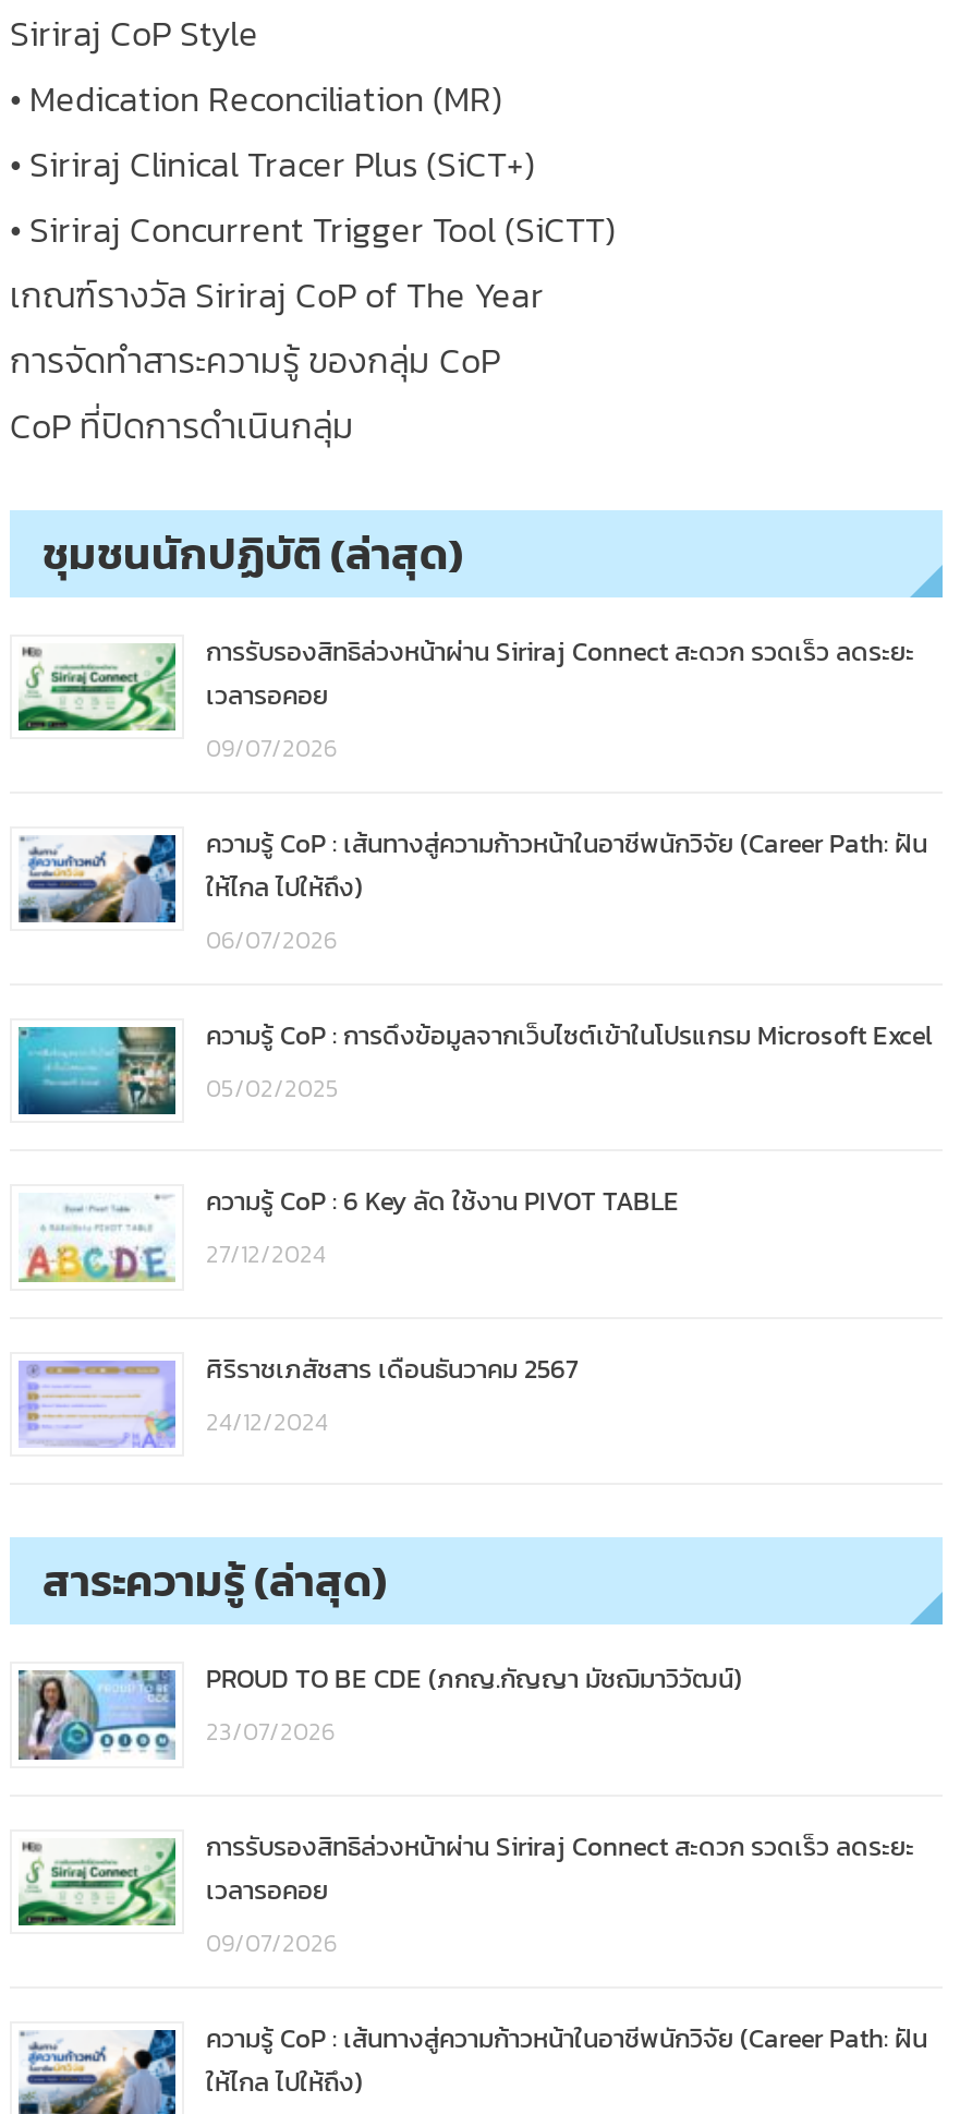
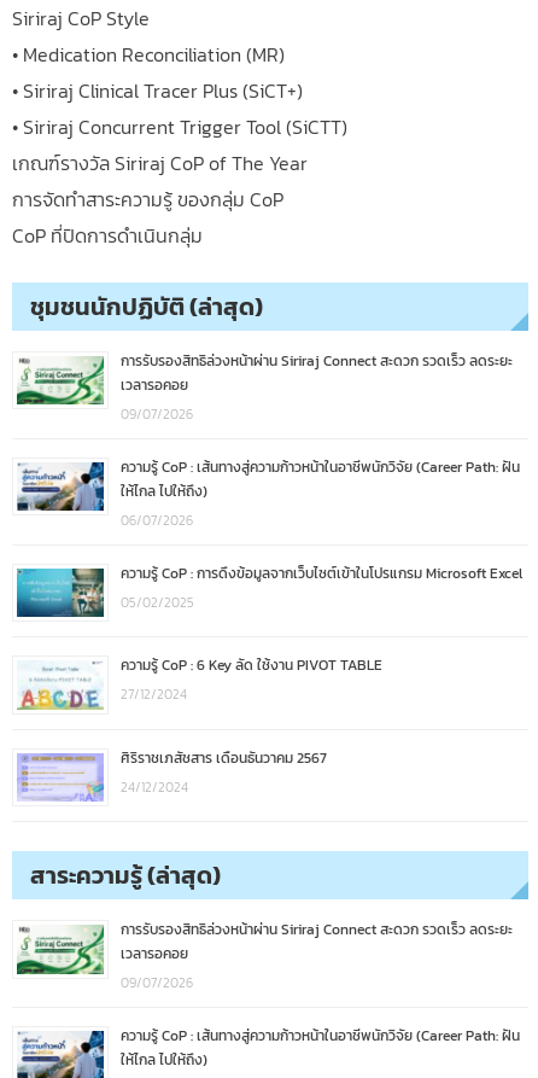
[16,1660,742,1764] [image] | PROUD TO BE CDE (ภกญ.กัญญา มัชฌิมาวิวัฒน์) | 23/07/2026 -> none

